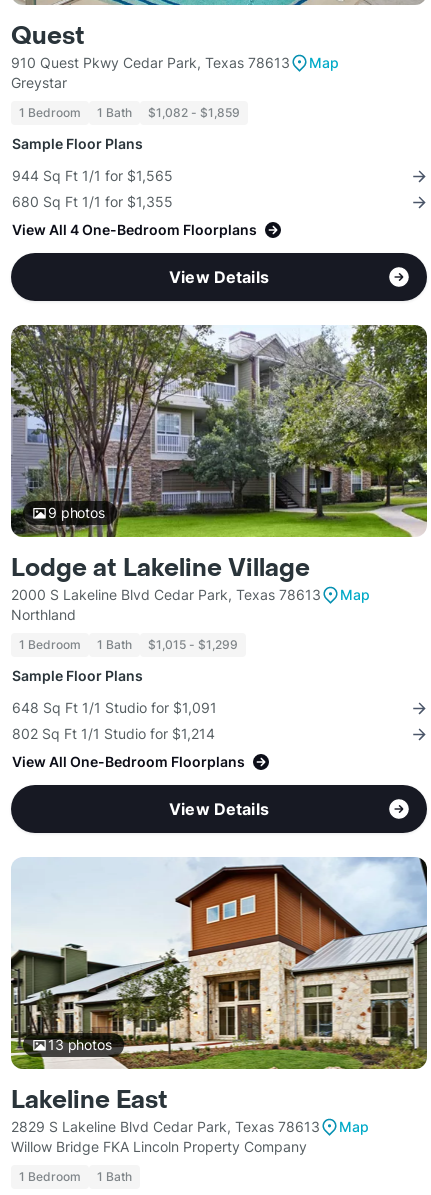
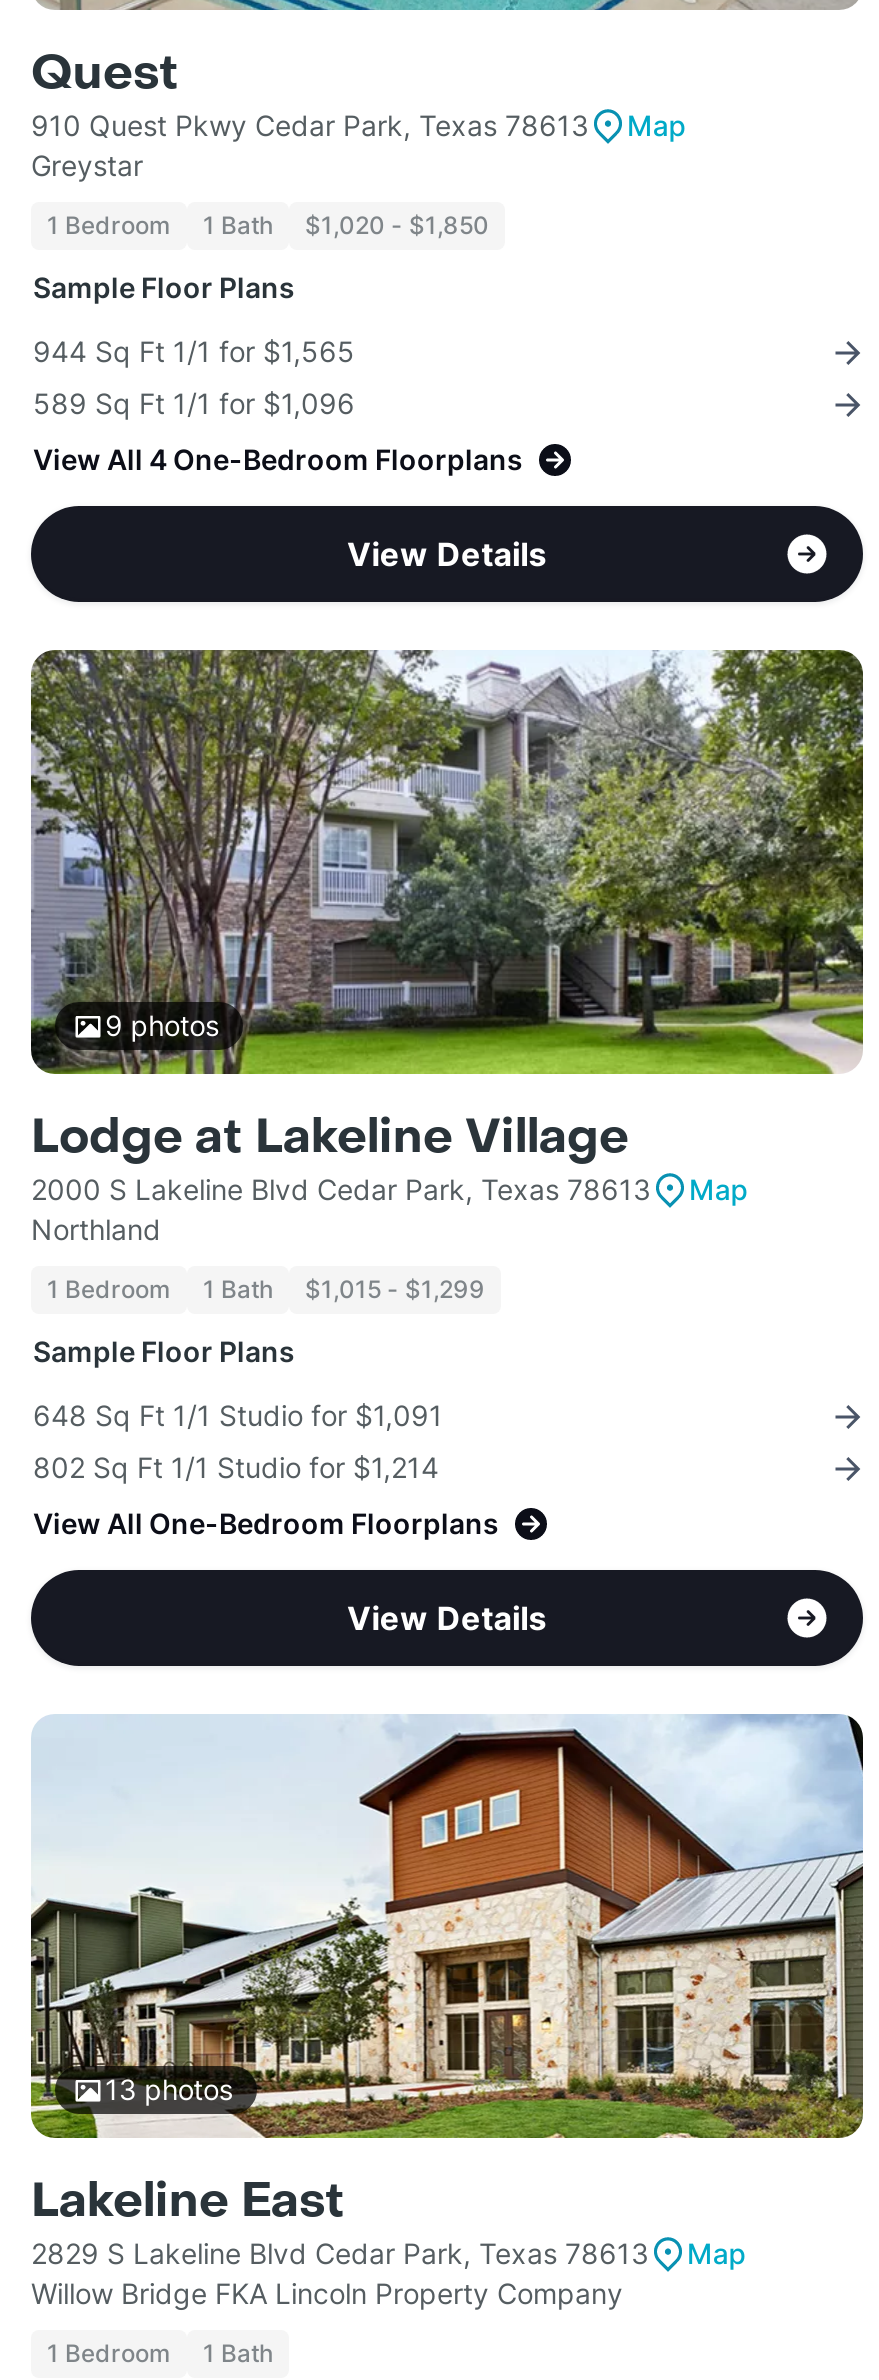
[19,105,240,120] 1 Bedroom 1 Bath $1,082 - $1,859 -> [47,210,489,240] 1 Bedroom 1 Bath $1,020 - $1,850
[12,193,173,210] 680 Sq Ft 1/1 for $1,355 -> [33,386,355,420] 589 Sq Ft 1/1 for $1,096

